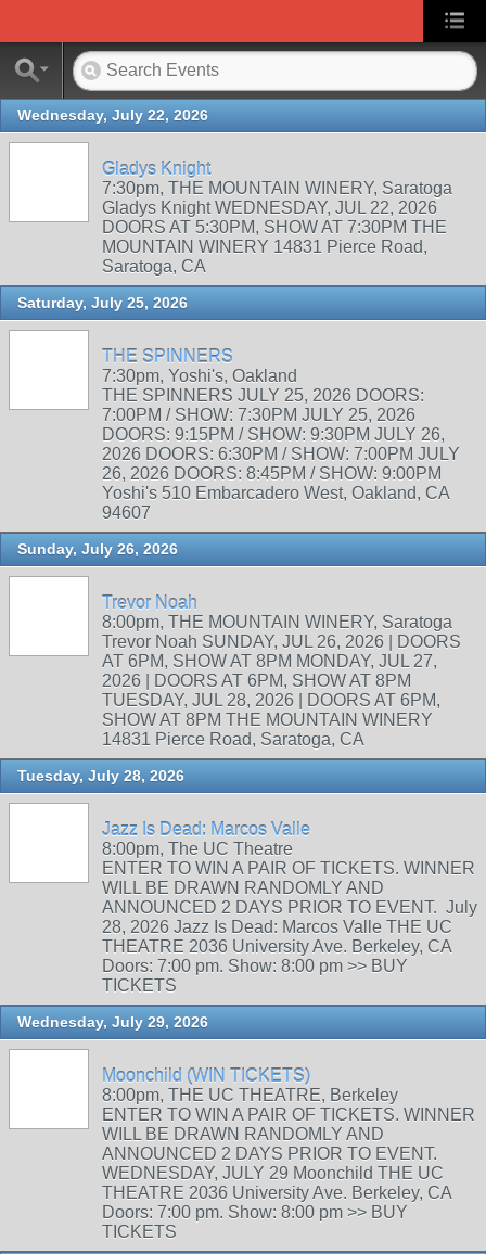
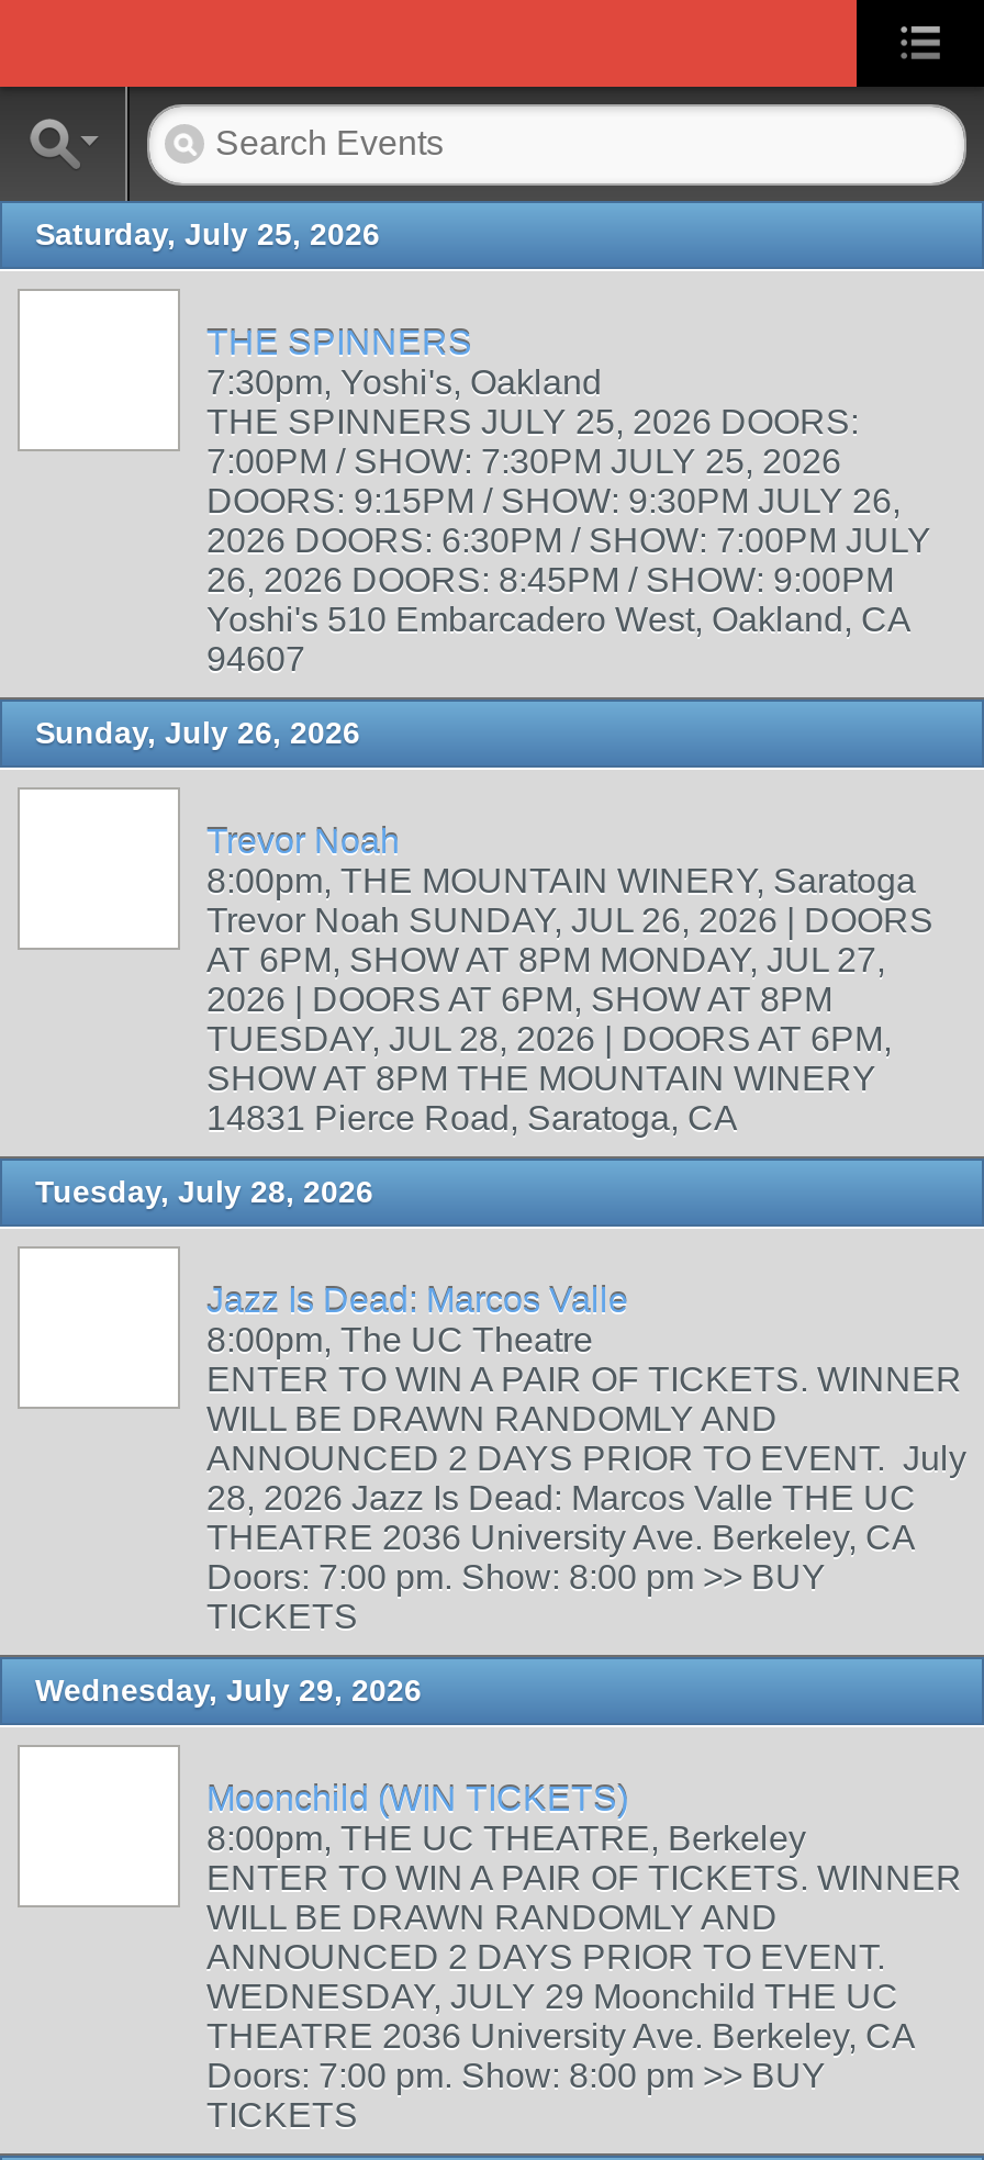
[17,106,452,276] Wednesday, July 22, 2026 | Gladys Knight | 7:30pm, THE MOUNTAIN WINERY, Saratoga | Gladys Knight WEDNESDAY, JUL 22, 2026 | DOORS AT 5:30PM, SHOW AT 7:30PM THE | MOUNTAIN WINERY 14831 Pierce Road, | Saratoga, CA -> none

